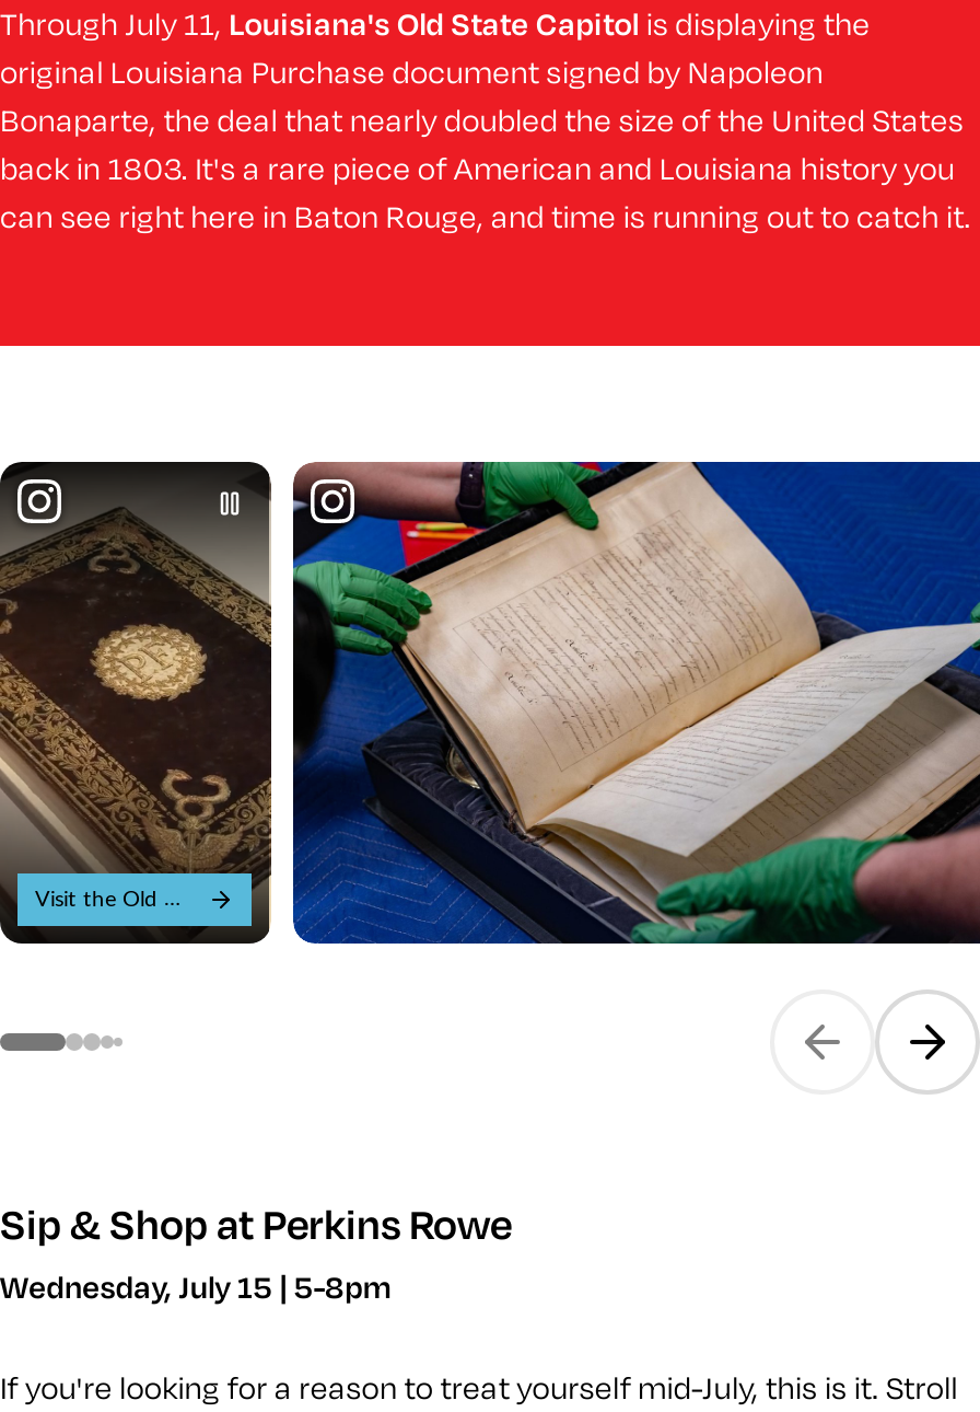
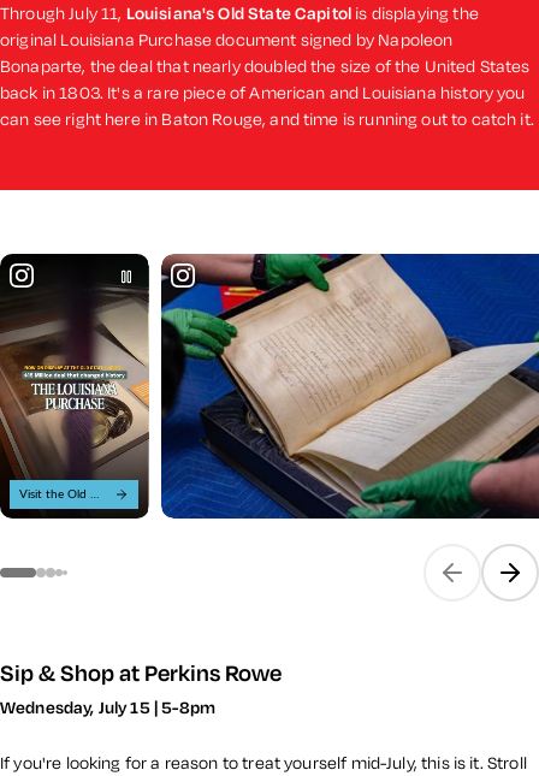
[7,475,273,898] [image] -> [4,262,150,492] [image]

